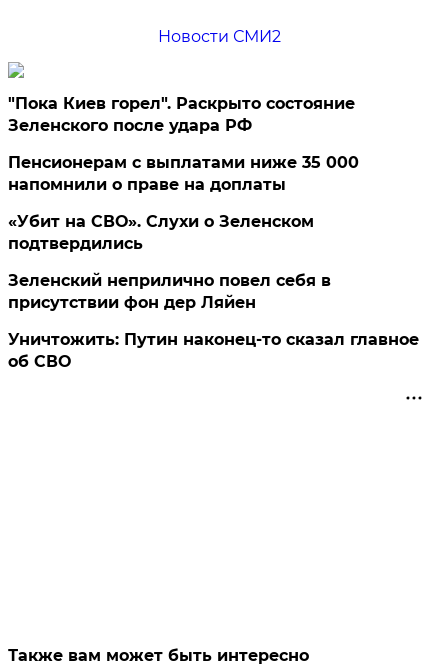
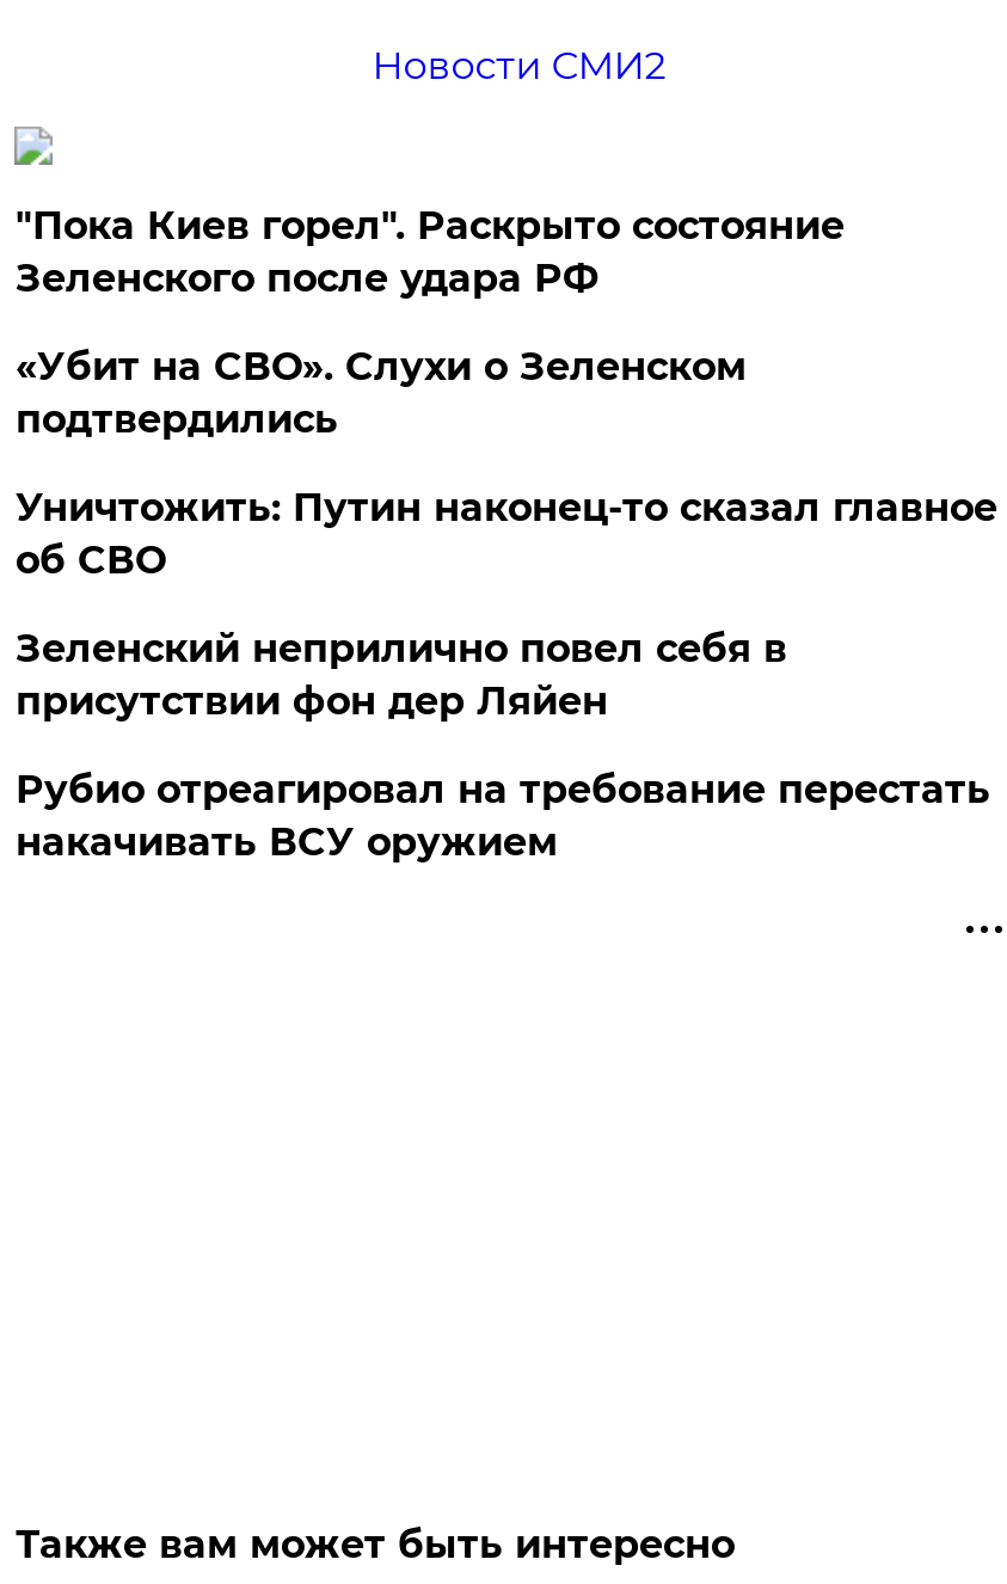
[8,153,359,194] Пенсионерам с выплатами ниже 35 000 | напомнили о праве на доплаты -> none
moved [8,212,314,253] -> [15,344,746,442]: «Убит на СВО». Слухи о Зеленском | подтвердились
none -> [15,767,990,865] Рубио отреагировал на требование перестать | накачивать ВСУ оружием
moved [8,330,419,371] -> [15,485,997,583]: Уничтожить: Путин наконец-то сказал главное | об СВО

